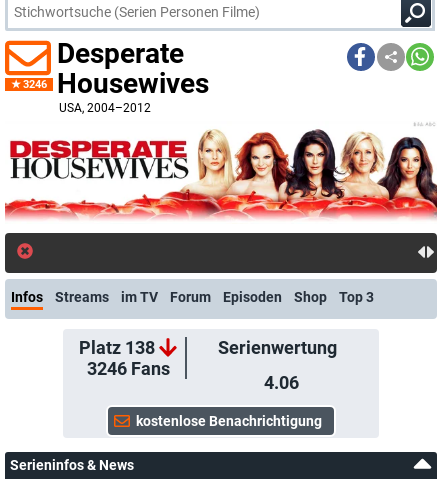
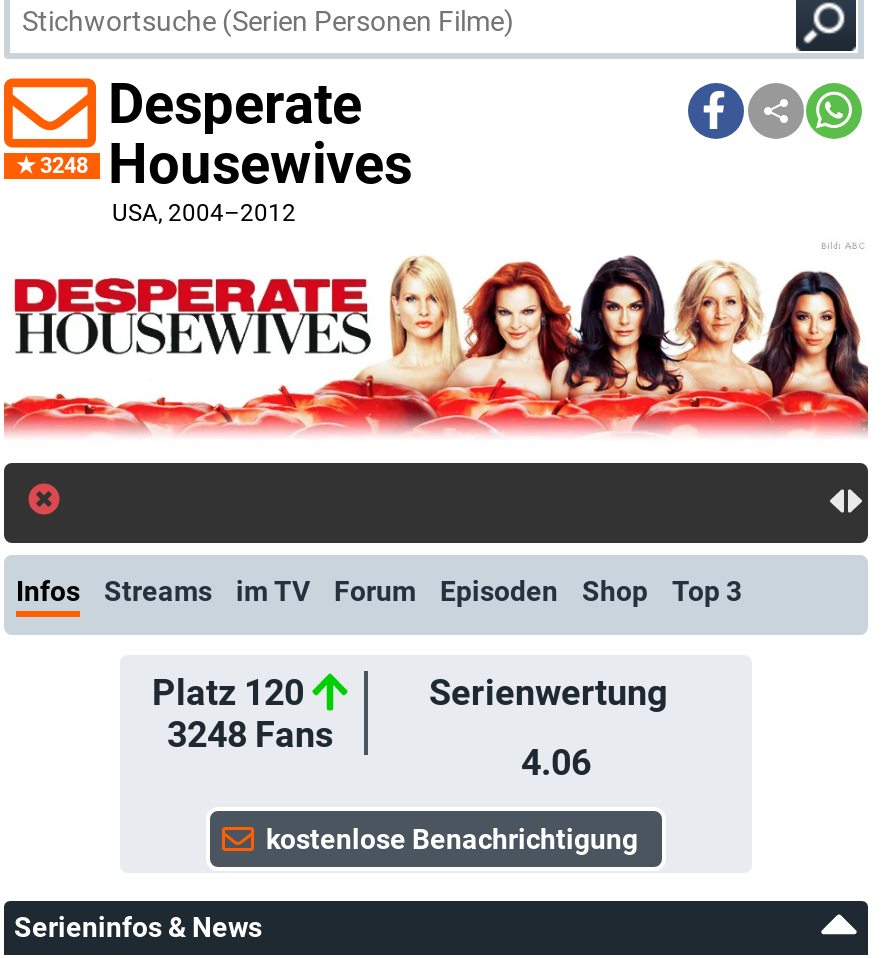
[23,67,209,100] 3246 Housewives -> [40,131,412,197] 3248 Housewives
[79,337,155,358] Platz 138 -> [152,671,304,713] Platz 120
[86,358,169,379] 3246 Fans -> [167,713,333,755] 3248 Fans

